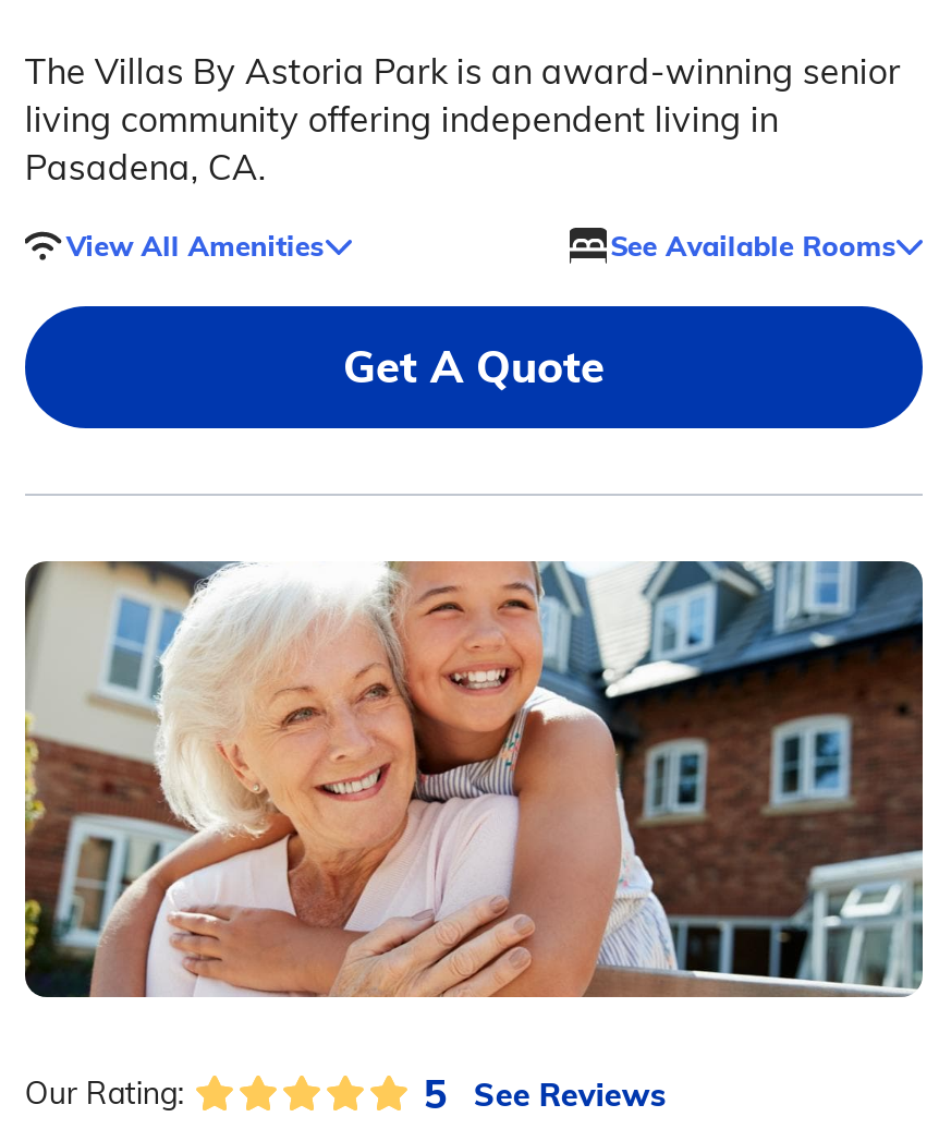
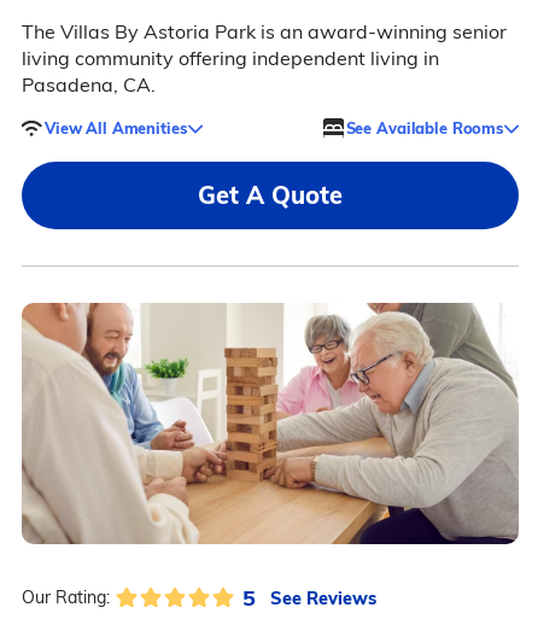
[23,559,925,999] [image] -> [21,302,519,545] [image]

